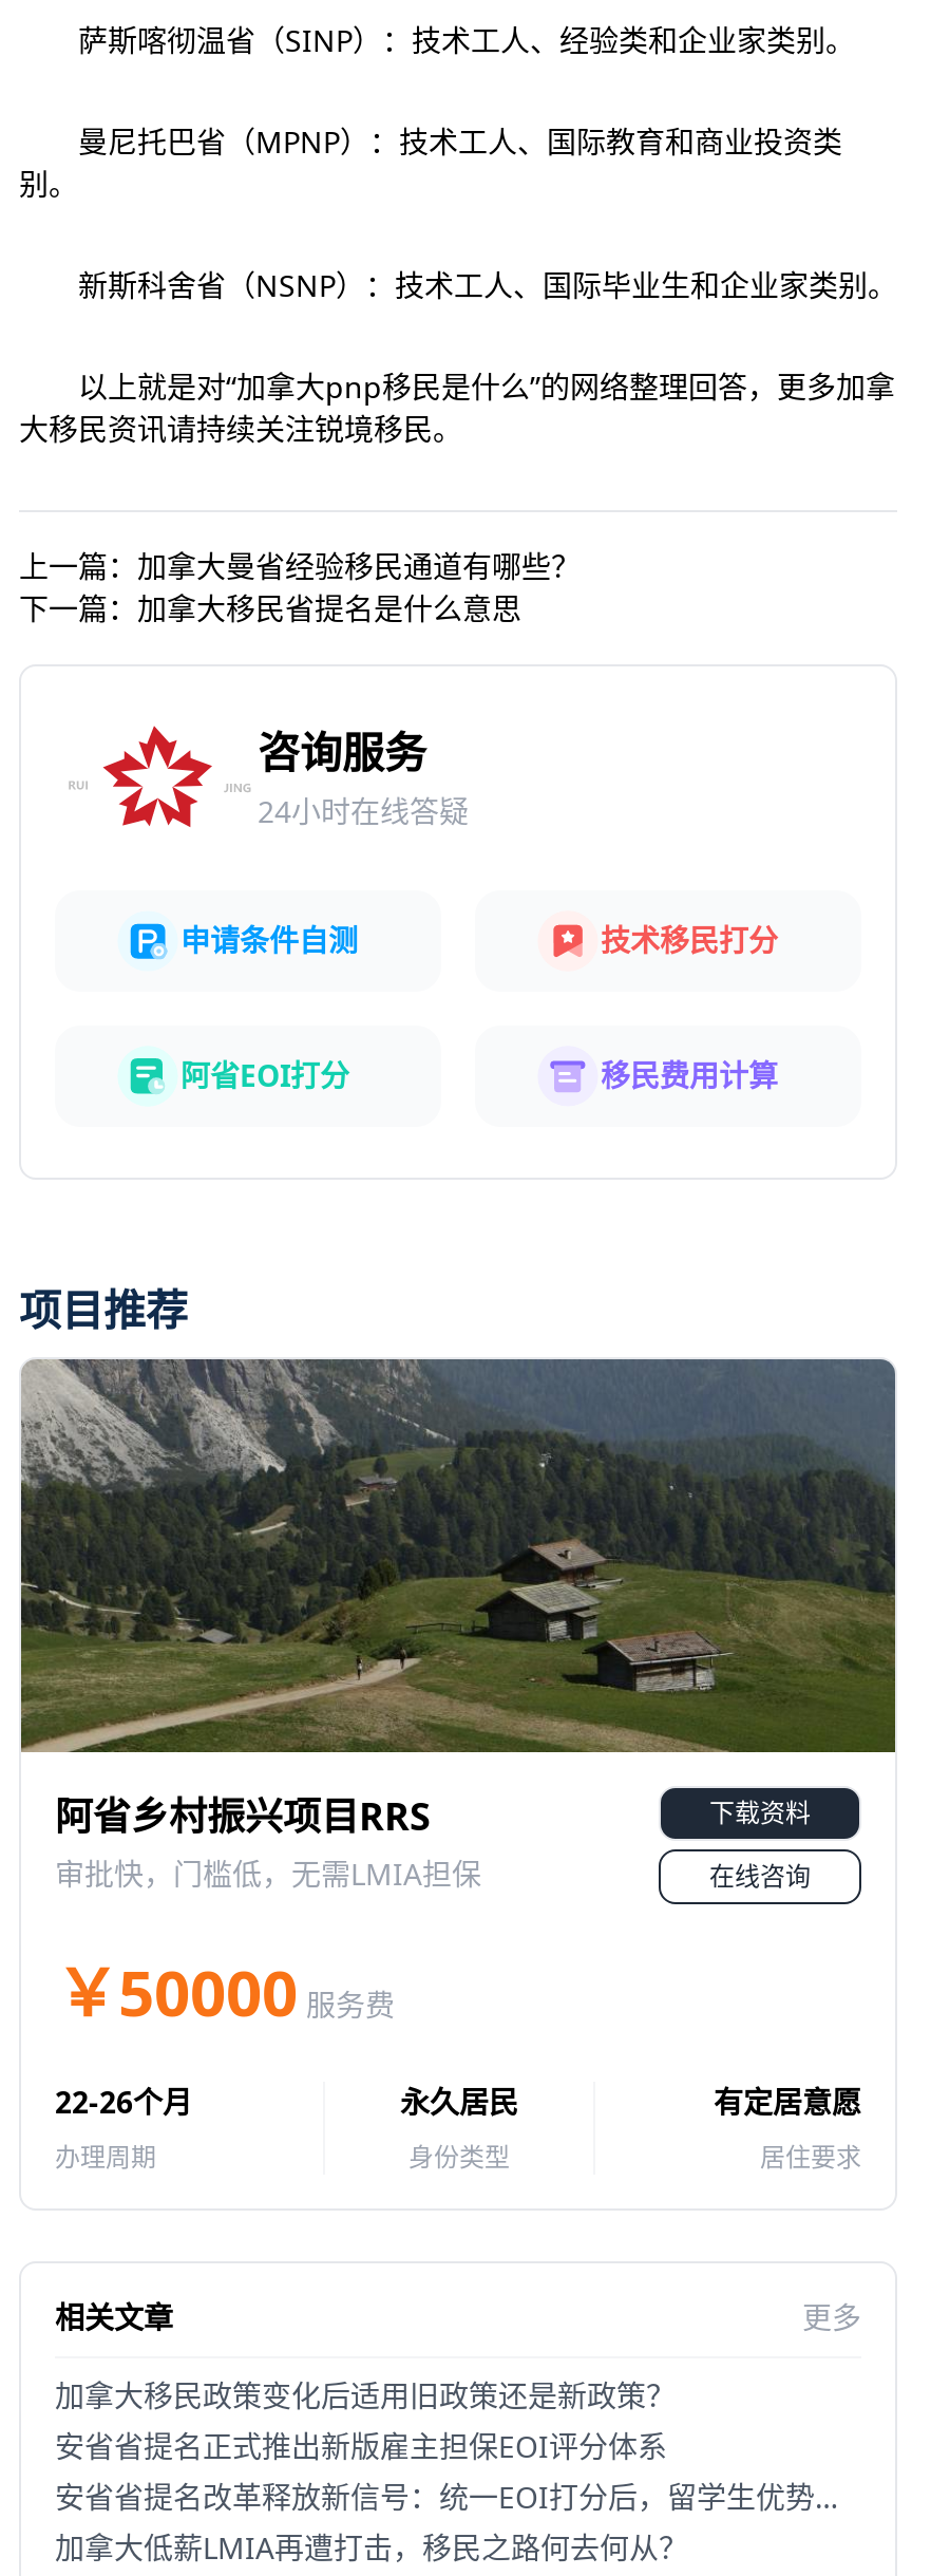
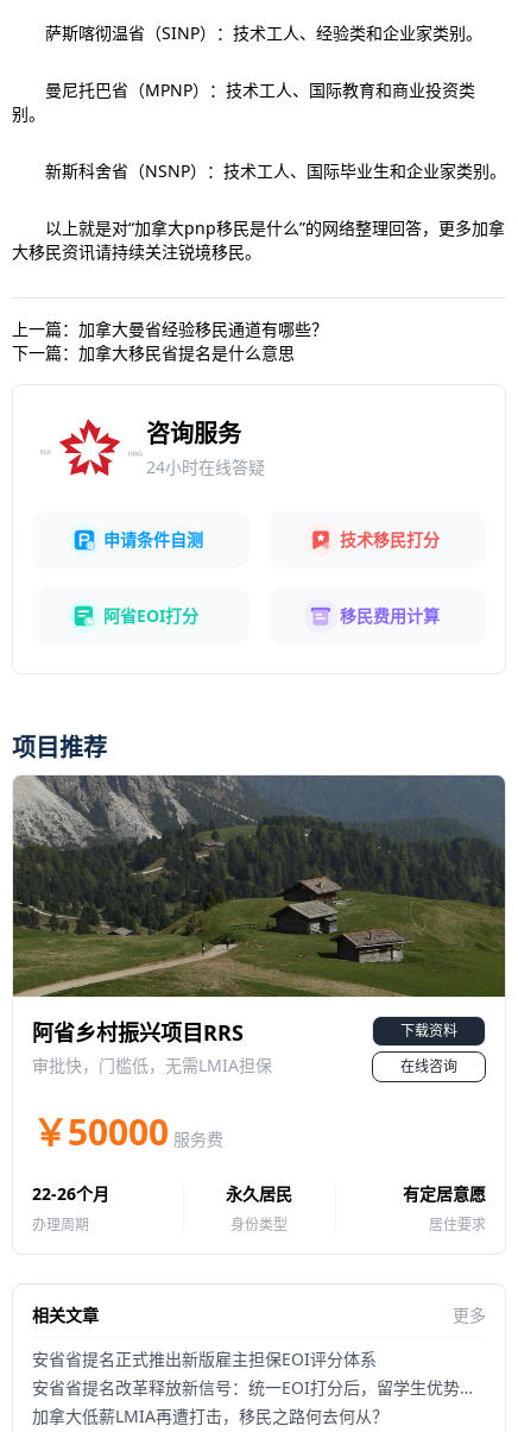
[55,2376,676,2416] 加拿大移民政策变化后适用旧政策还是新政策？ -> none

